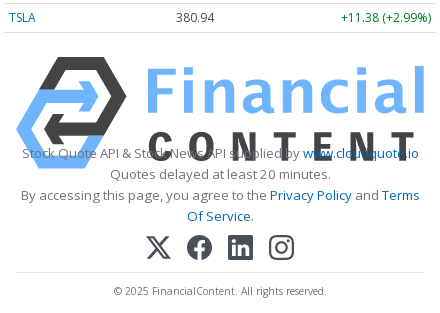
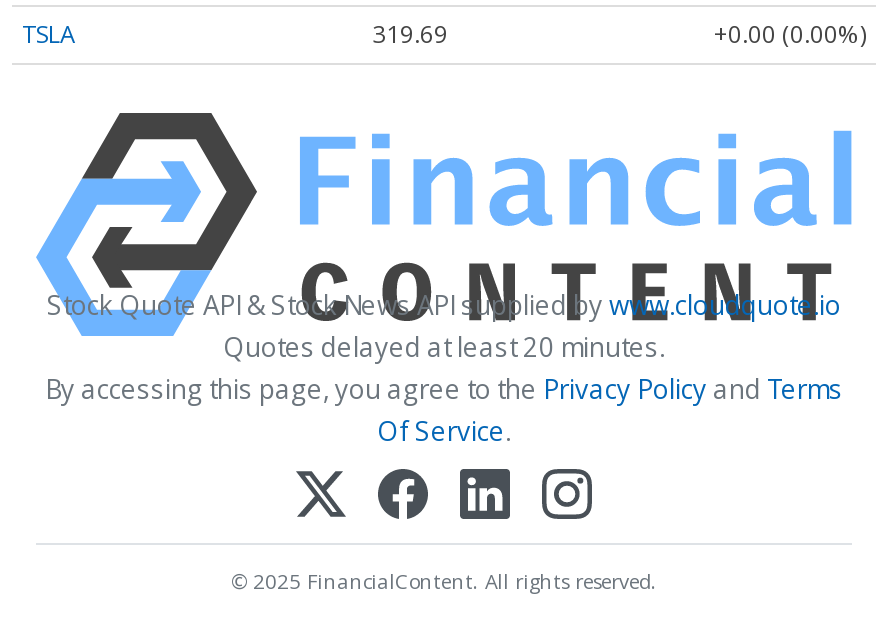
[176,9,214,26] 380.94 -> [372,16,448,50] 319.69
[341,9,431,26] +11.38 (+2.99%) -> [714,16,866,50] +0.00 (0.00%)

